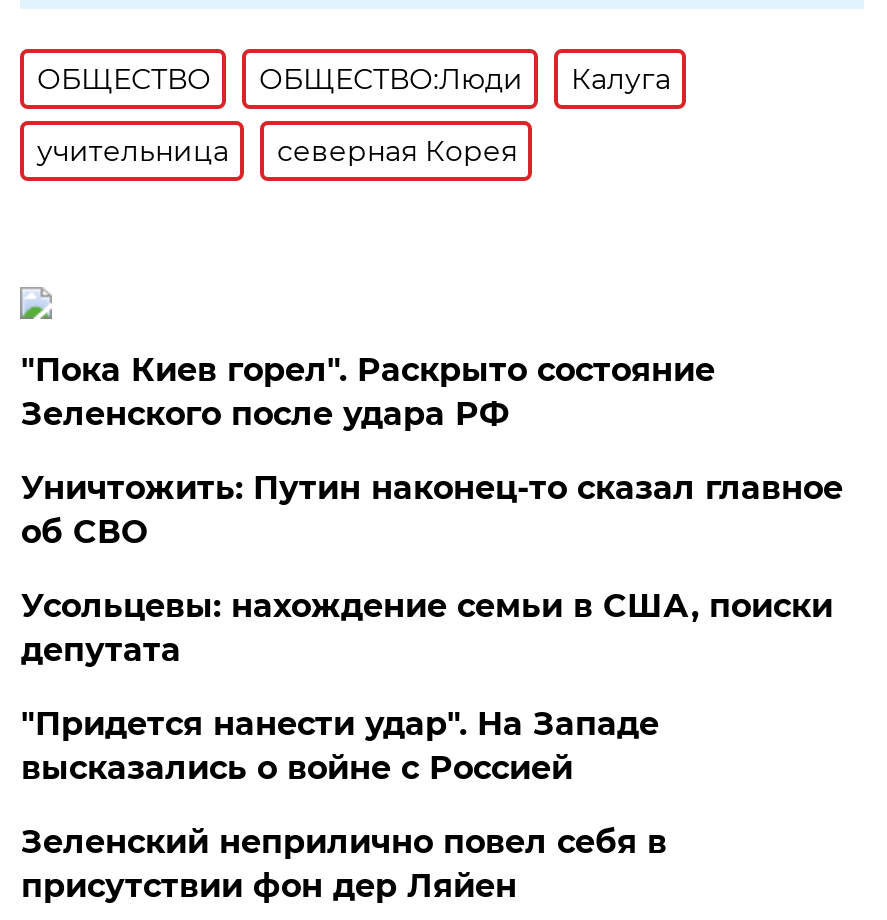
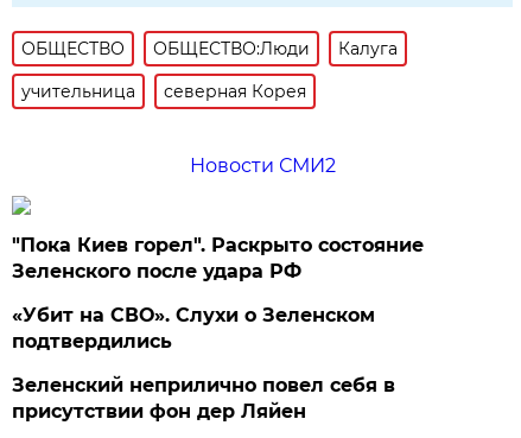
none -> [190,154,336,177] Новости СМИ2
moved [21,351,715,433] -> [12,234,424,283]: "Пока Киев горел". Раскрыто состояние | Зеленского после удара РФ
[21,469,843,787] Уничтожить: Путин наконец-то сказал главное | об СВО | Усольцевы: нахождение семьи в США, поиски | депутата | "Придется нанести удар". На Западе | высказались о войне с Россией -> [12,304,375,353] «Убит на СВО». Слухи о Зеленском | подтвердились

